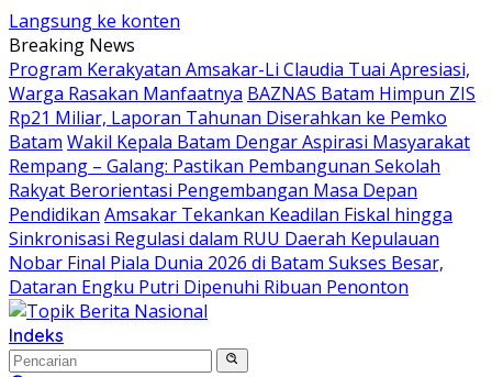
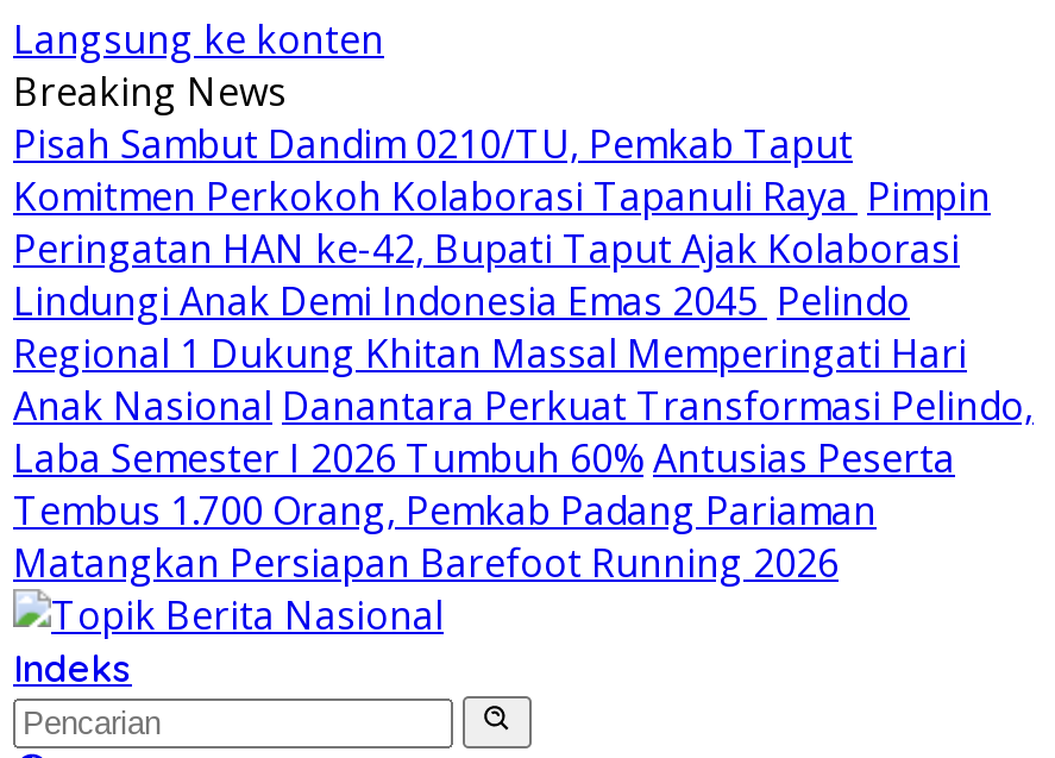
[9,57,476,299] Program Kerakyatan Amsakar-Li Claudia Tuai Apresiasi, | Warga Rasakan Manfaatnya BAZNAS Batam Himpun ZIS | Rp21 Miliar, Laporan Tahunan Diserahkan ke Pemko | Batam Wakil Kepala Batam Dengar Aspirasi Masyarakat | Rempang – Galang: Pastikan Pembangunan Sekolah | Rakyat Berorientasi Pengembangan Masa Depan | Pendidikan Amsakar Tekankan Keadilan Fiskal hingga | Sinkronisasi Regulasi dalam RUU Daerah Kepulauan | Nobar Final Piala Dunia 2026 di Batam Sukses Besar, | Dataran Engku Putri Dipenuhi Ribuan Penonton -> [13,118,1034,589] Pisah Sambut Dandim 0210/TU, Pemkab Taput | Komitmen Perkokoh Kolaborasi Tapanuli Raya Pimpin | Peringatan HAN ke-42, Bupati Taput Ajak Kolaborasi | Lindungi Anak Demi Indonesia Emas 2045 Pelindo | Regional 1 Dukung Khitan Massal Memperingati Hari | Anak Nasional Danantara Perkuat Transformasi Pelindo, | Laba Semester I 2026 Tumbuh 60% Antusias Peserta | Tembus 1.700 Orang, Pemkab Padang Pariaman | Matangkan Persiapan Barefoot Running 2026

